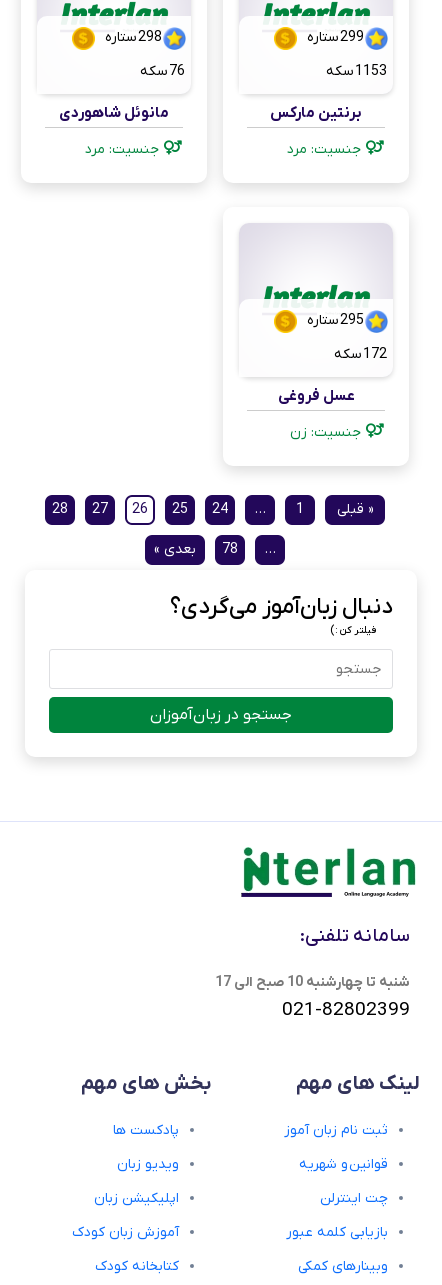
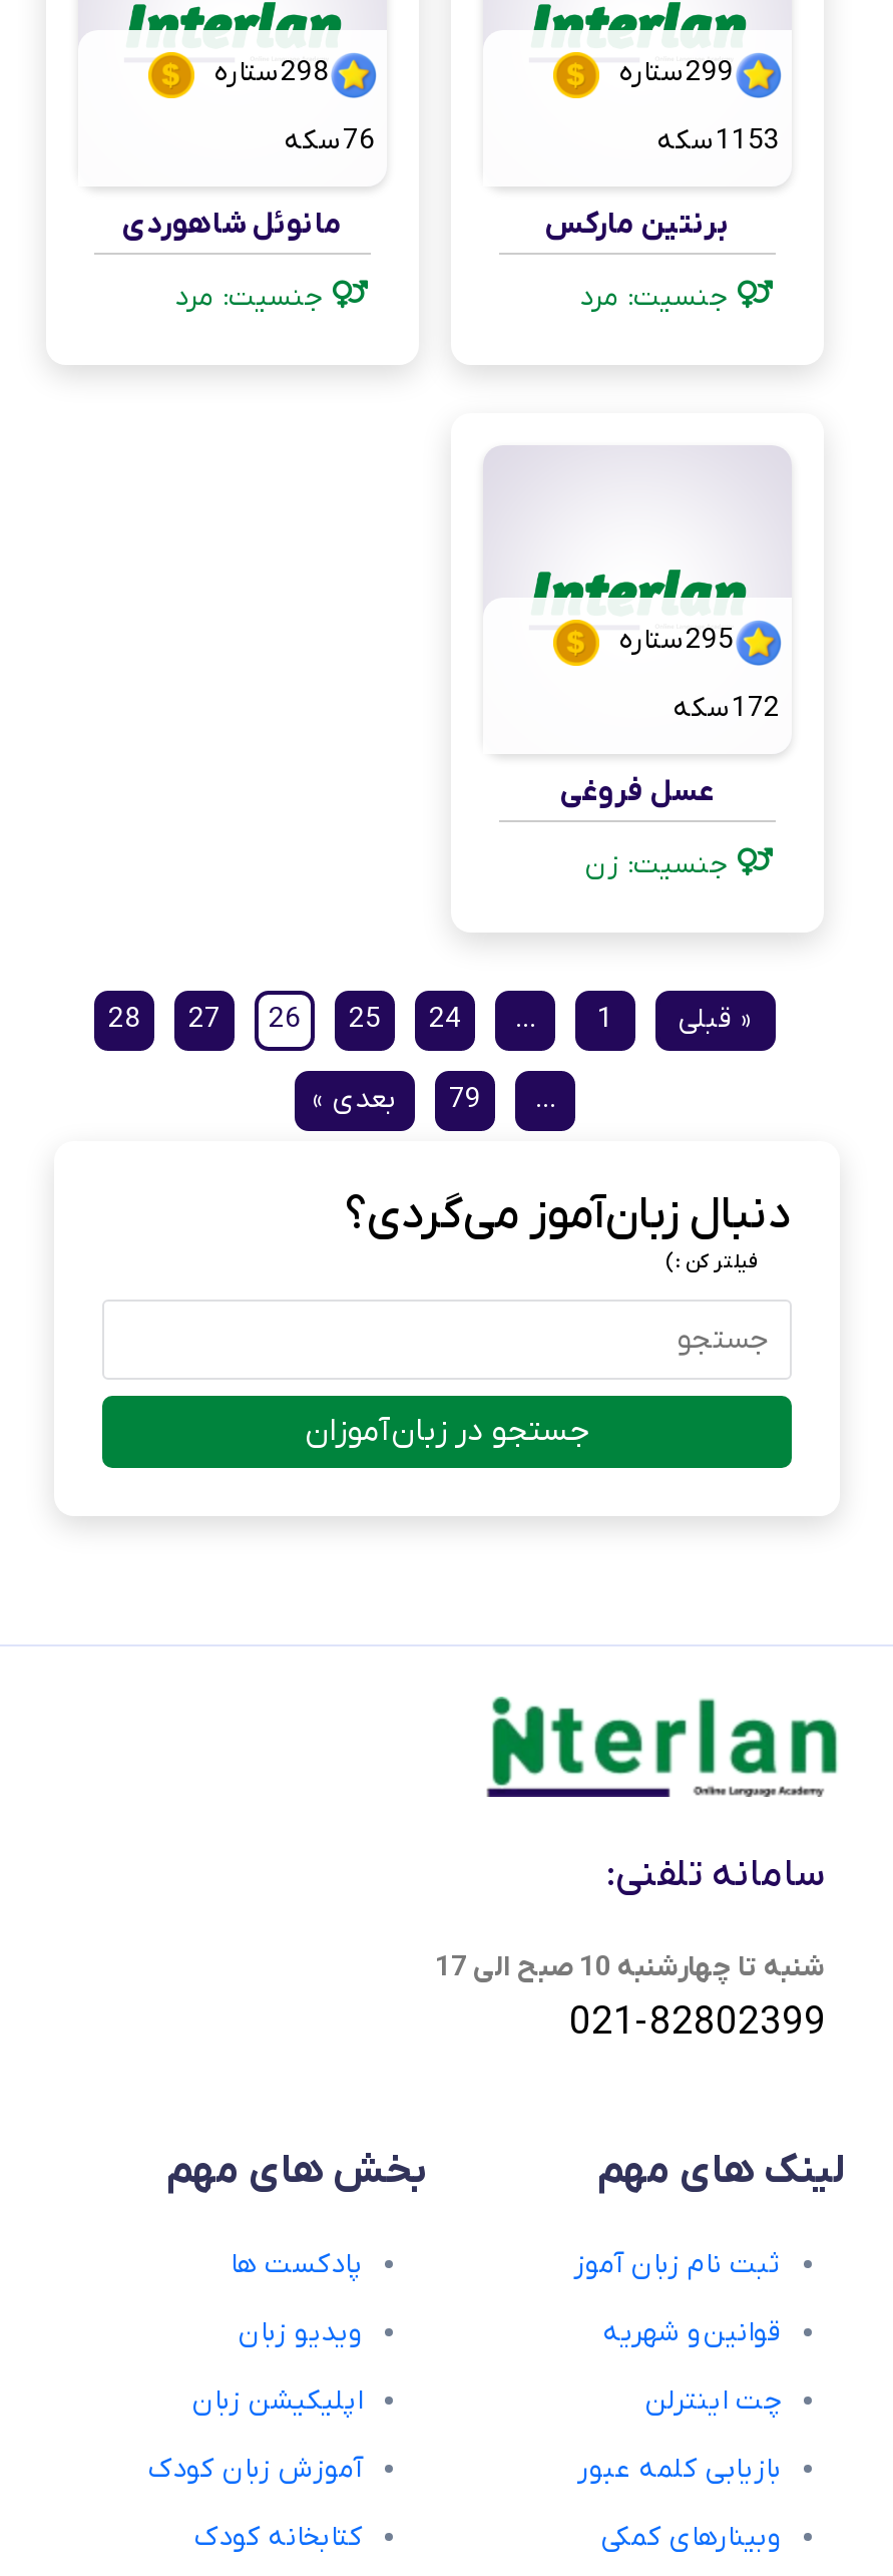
[222,540,238,559] 78 -> [449,1081,481,1119] 79

